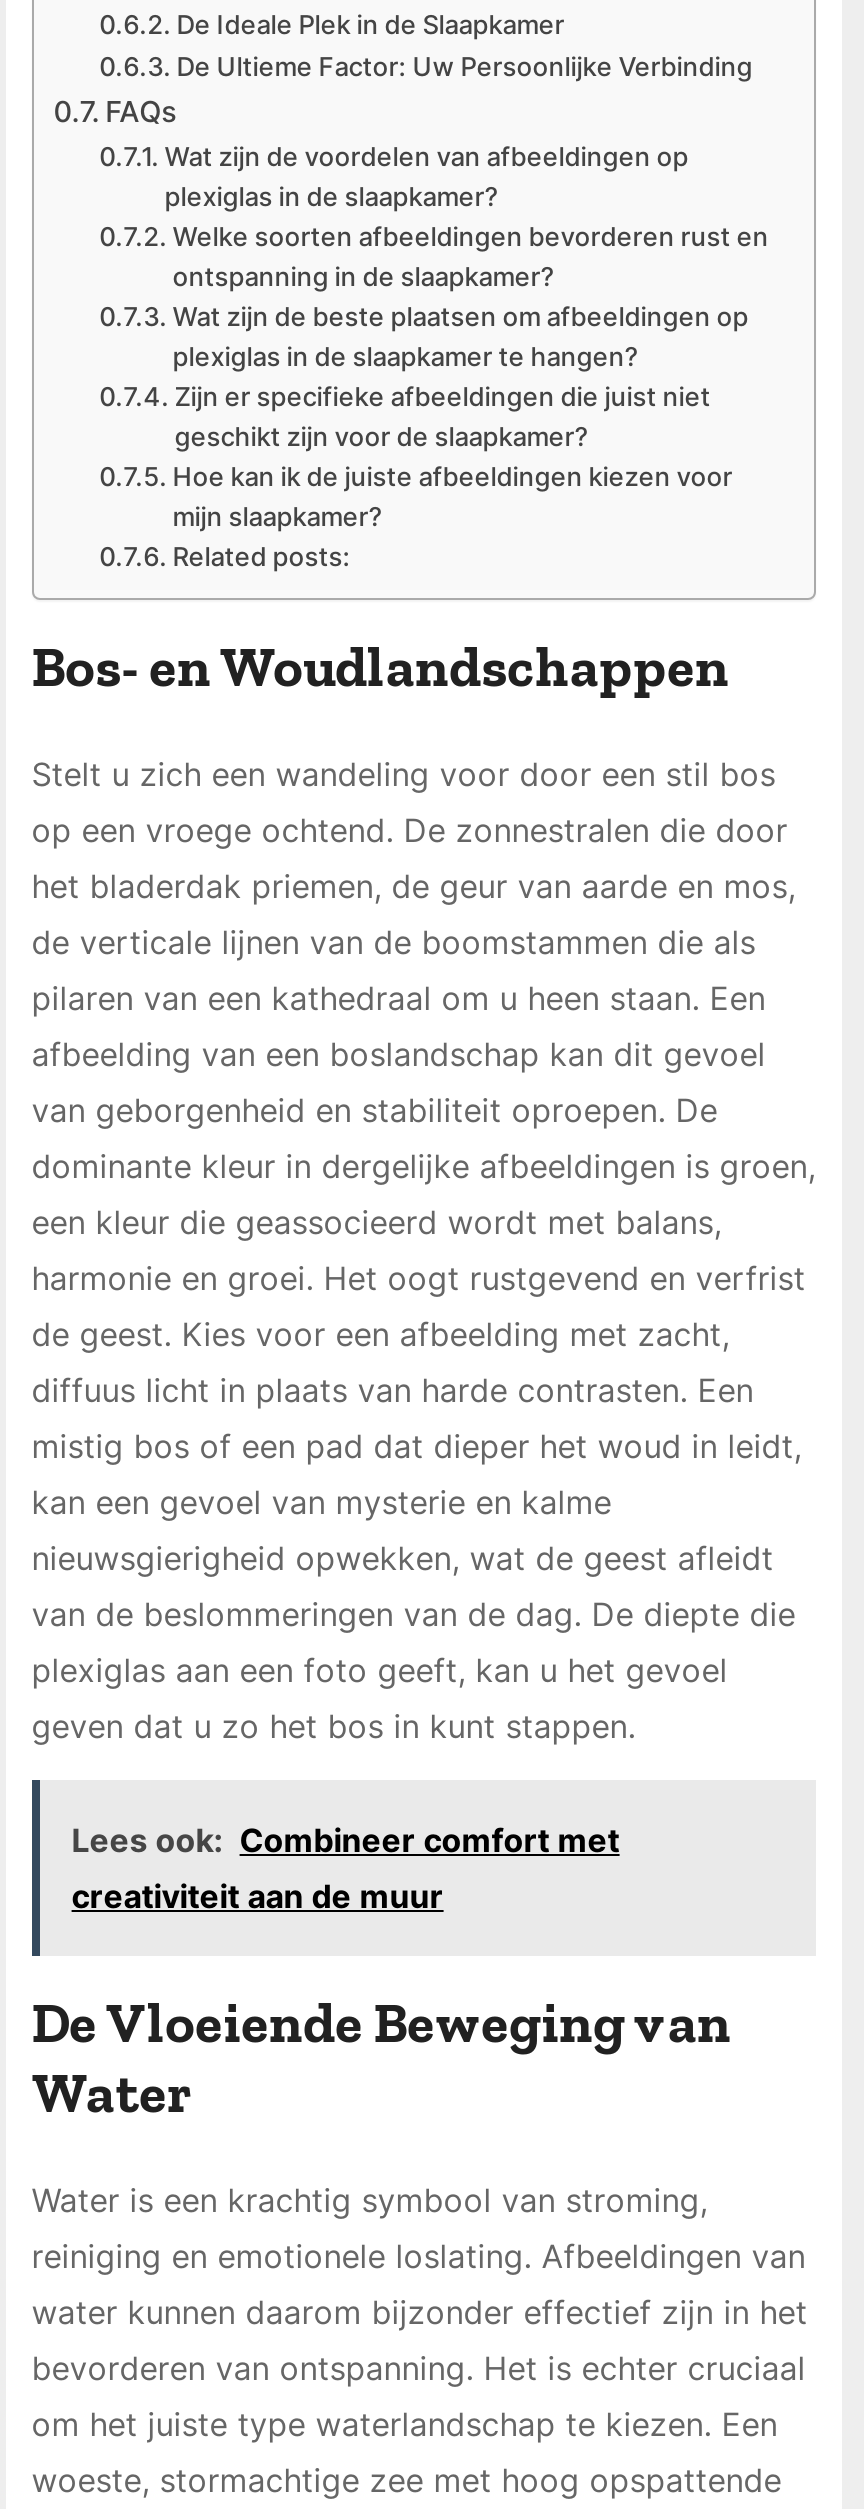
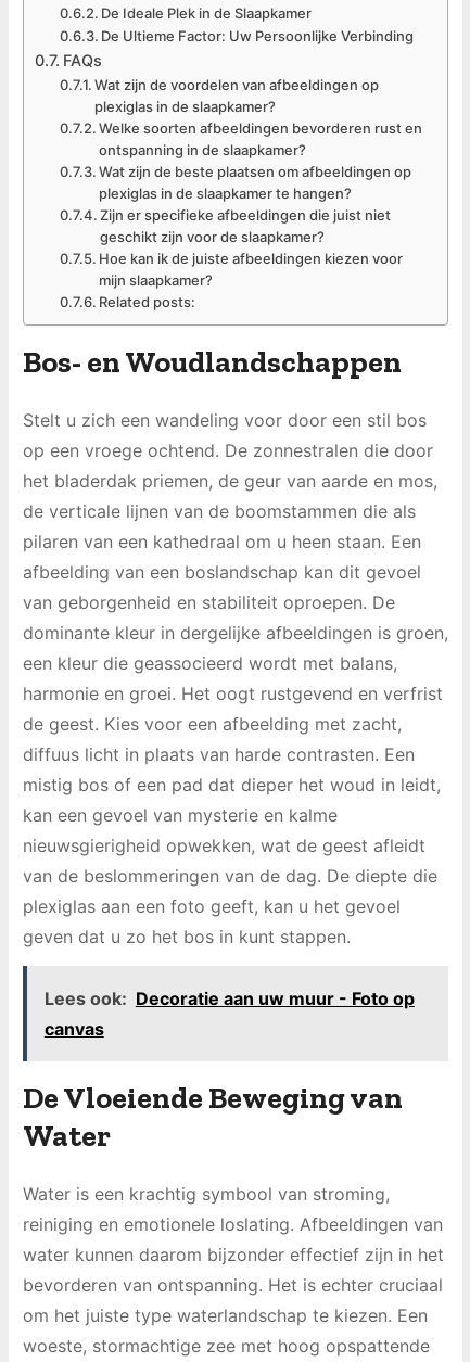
[72,1820,620,1916] Lees ook: Combineer comfort met | creativiteit aan de muur -> [44,988,414,1040] Lees ook: Decoratie aan uw muur - Foto op | canvas

